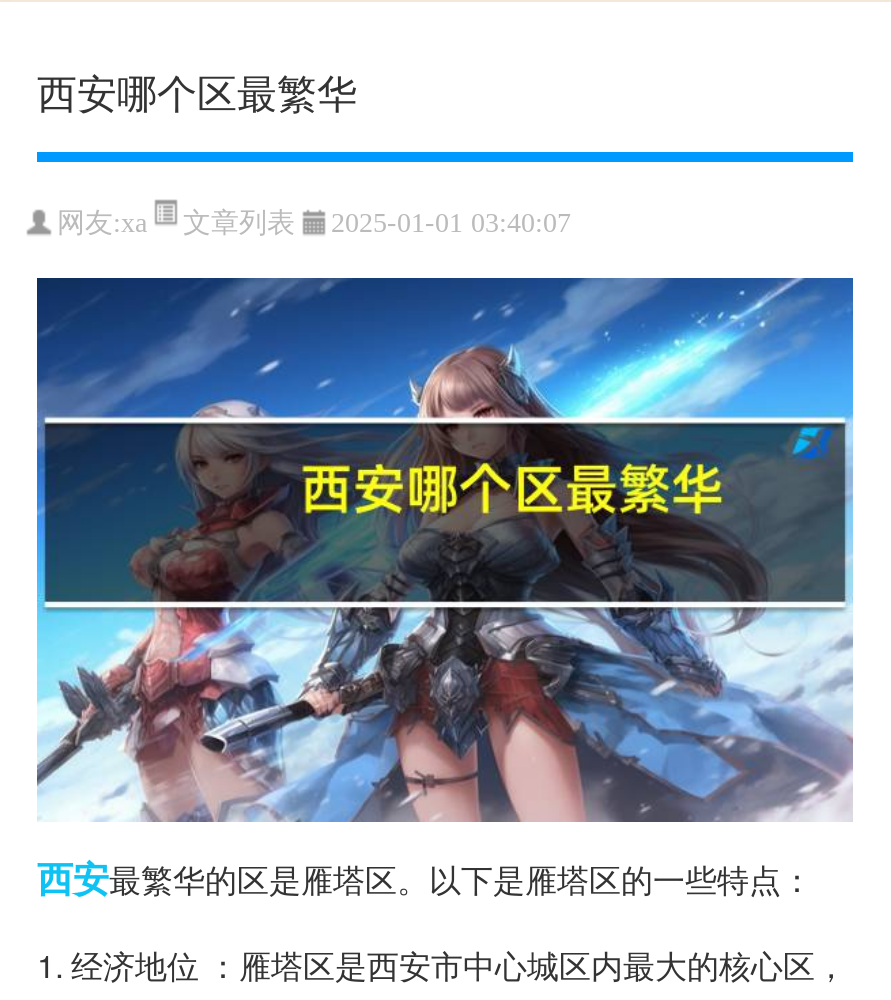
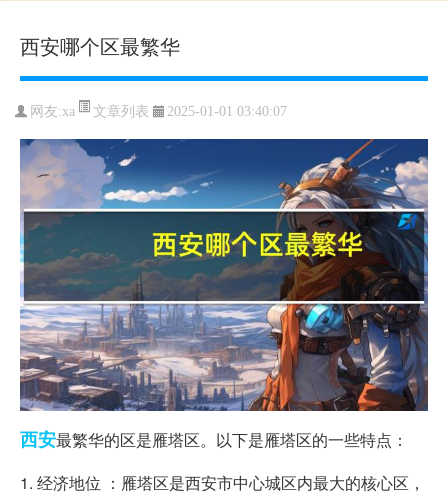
[35,278,855,824] [image] -> [19,139,429,412] [image]

